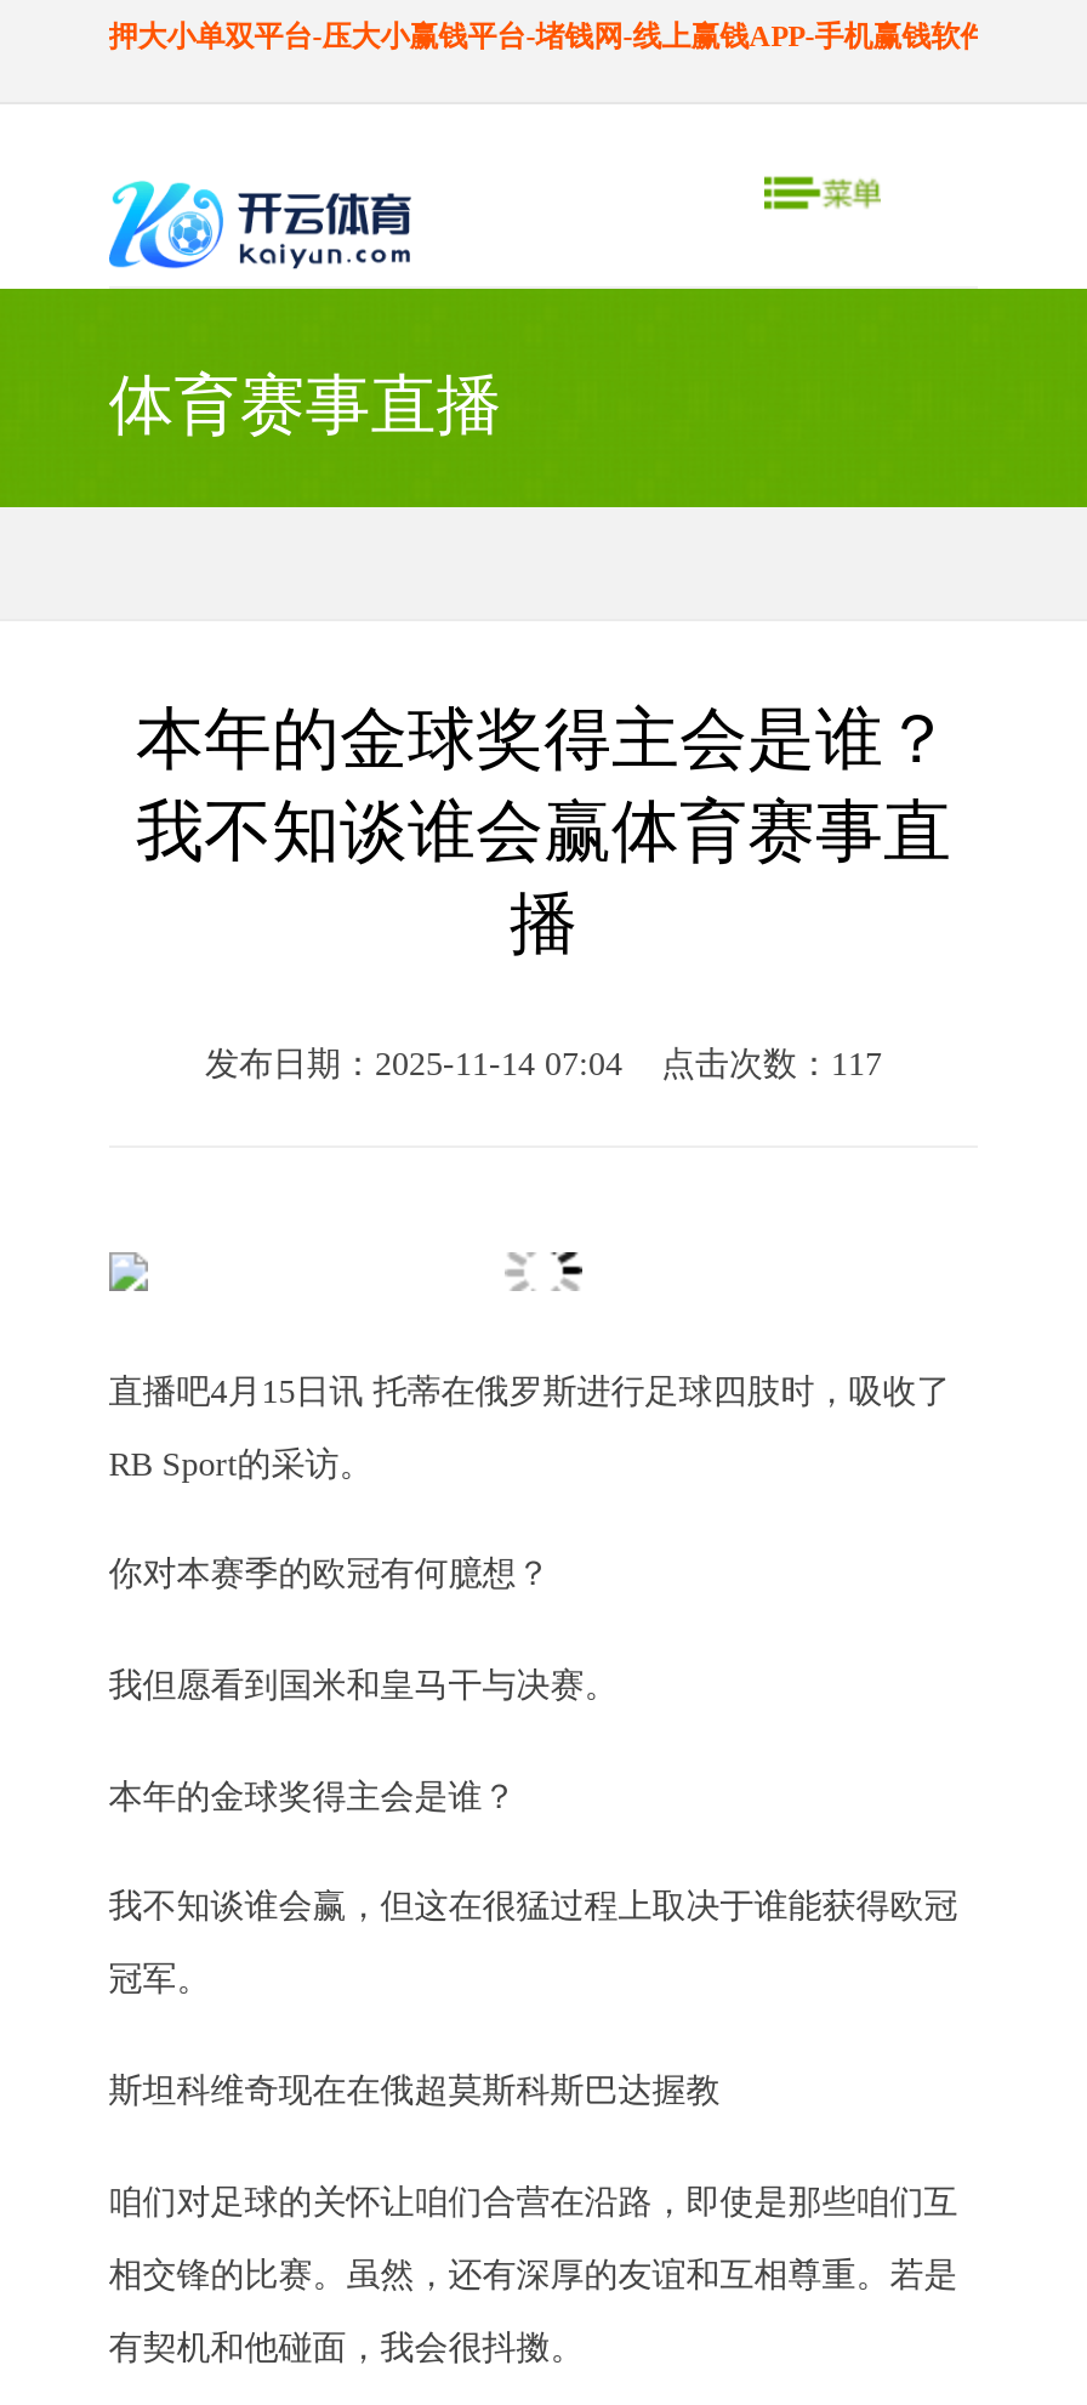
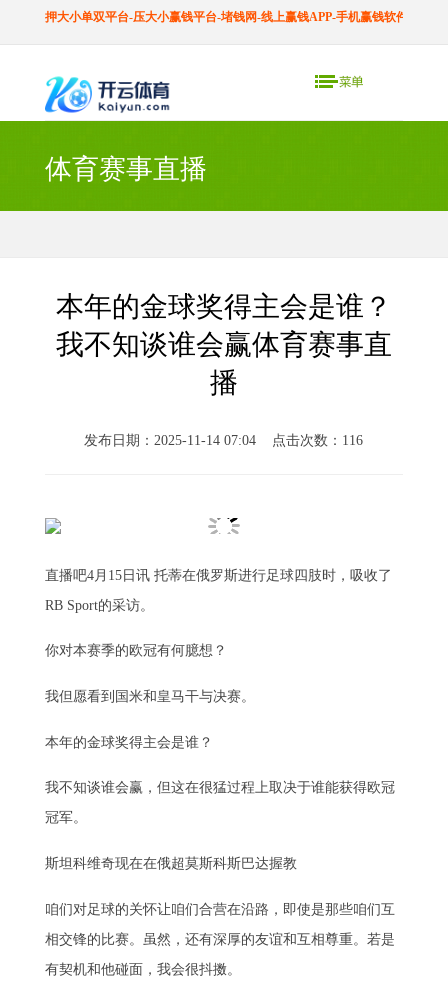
[205,1046,882,1082] 发布日期：2025-11-14 07:04 点击次数：117 -> [84,433,363,448] 发布日期：2025-11-14 07:04 点击次数：116

